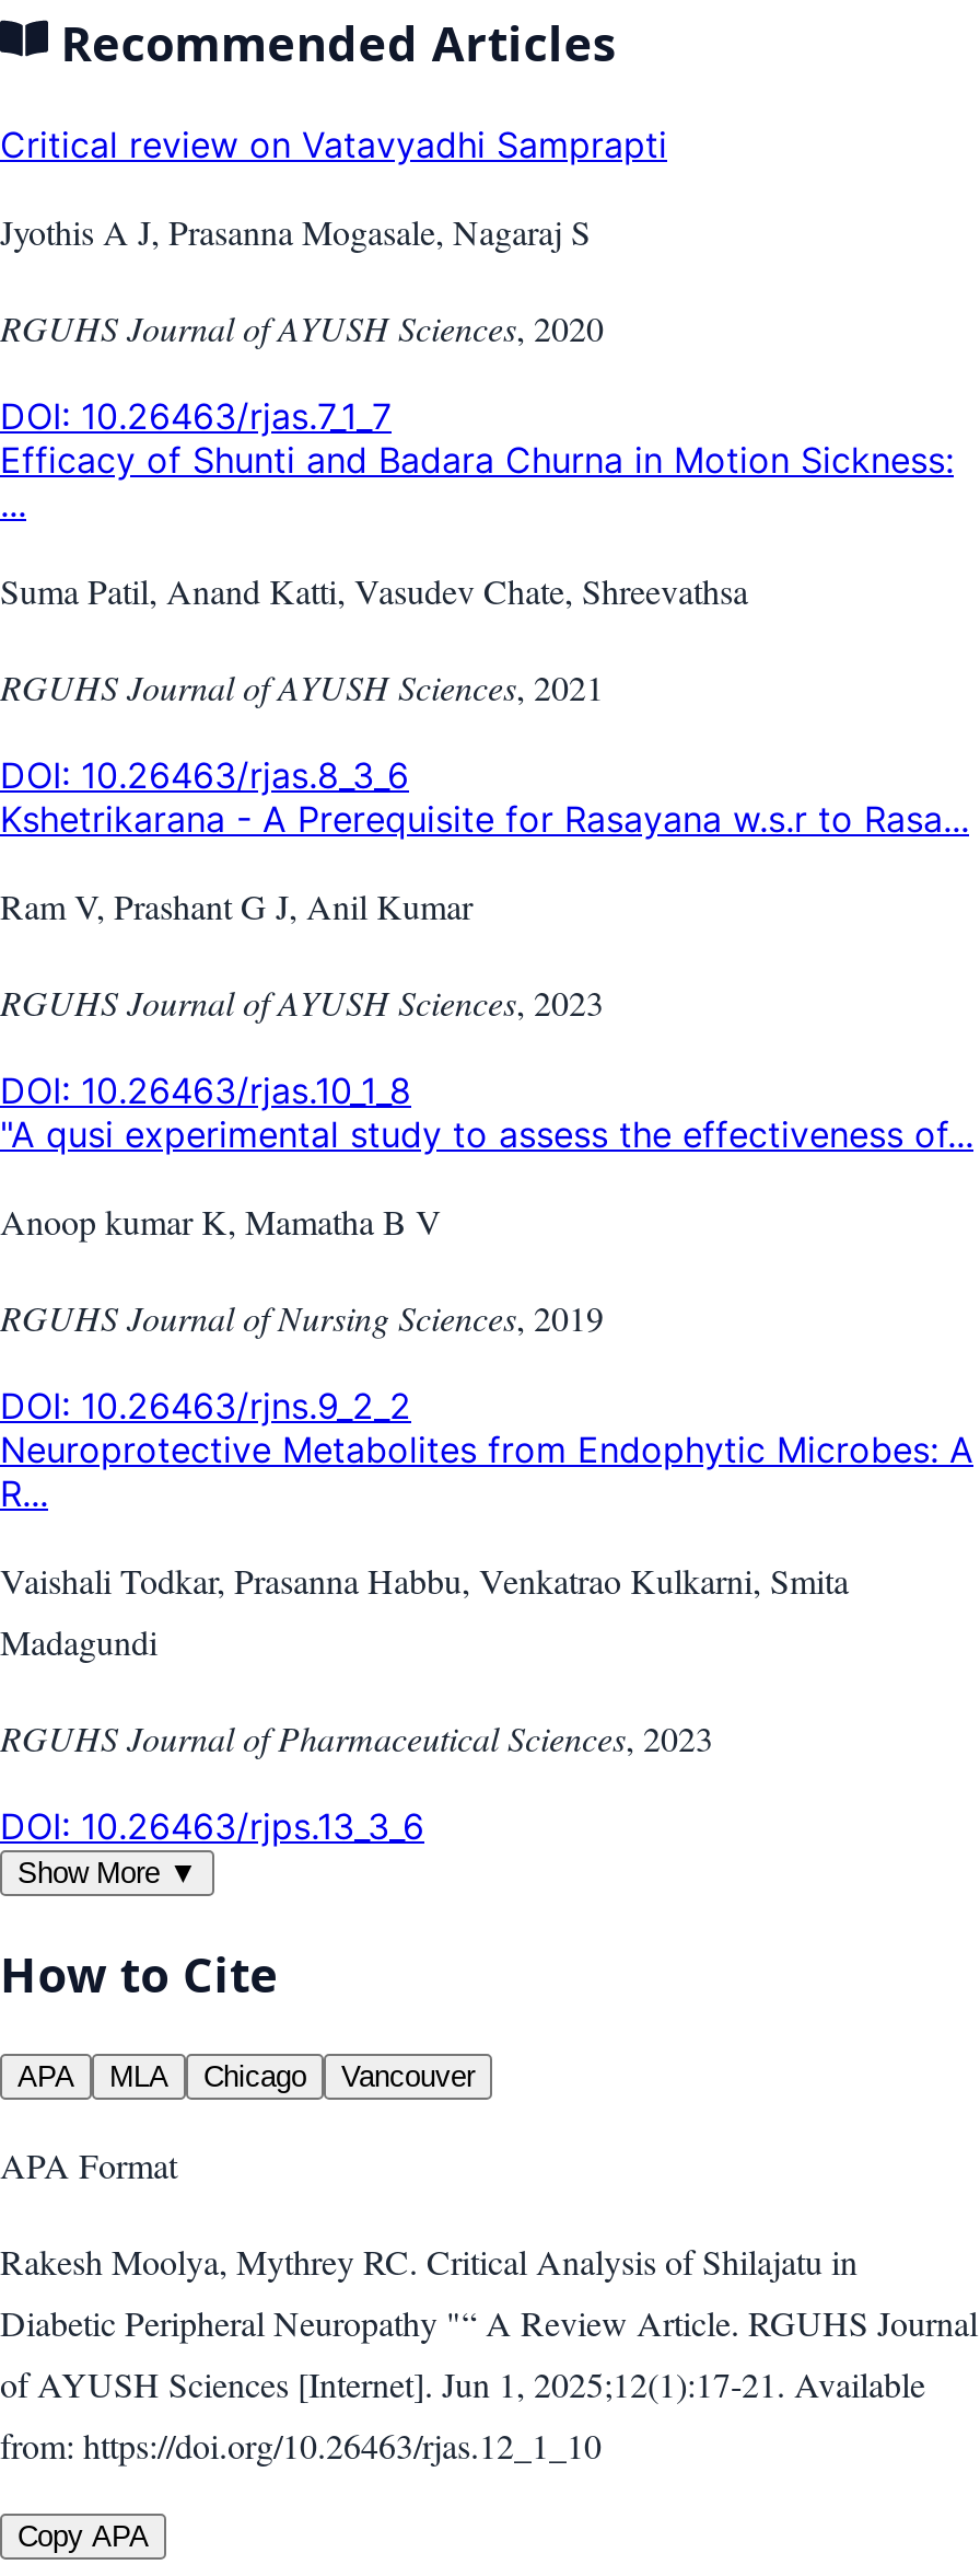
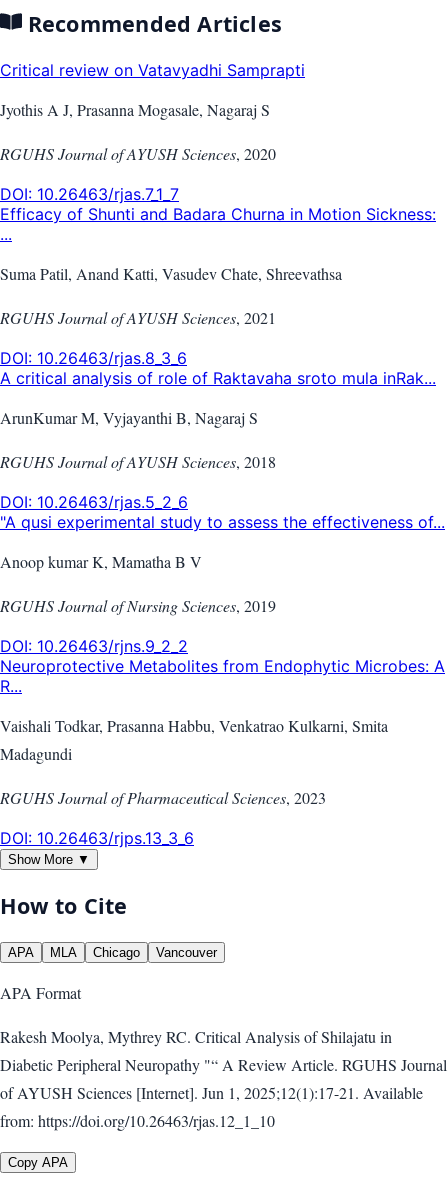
[0,797,969,841] Kshetrikarana - A Prerequisite for Rasayana w.s.r to Rasa... -> [0,368,436,388] A critical analysis of role of Raktavaha sroto mula inRak...
[0,883,472,929] Ram V, Prashant G J, Anil Kumar -> [0,407,258,428] ArunKumar M, Vyjayanthi B, Nagaraj S
[0,979,604,1025] RGUHS Journal of AYUSH Sciences, 2023 -> [0,451,276,472] RGUHS Journal of AYUSH Sciences, 2018
[0,1069,411,1113] DOI: 10.26463/rjas.10_1_8 -> [0,492,188,512] DOI: 10.26463/rjas.5_2_6

